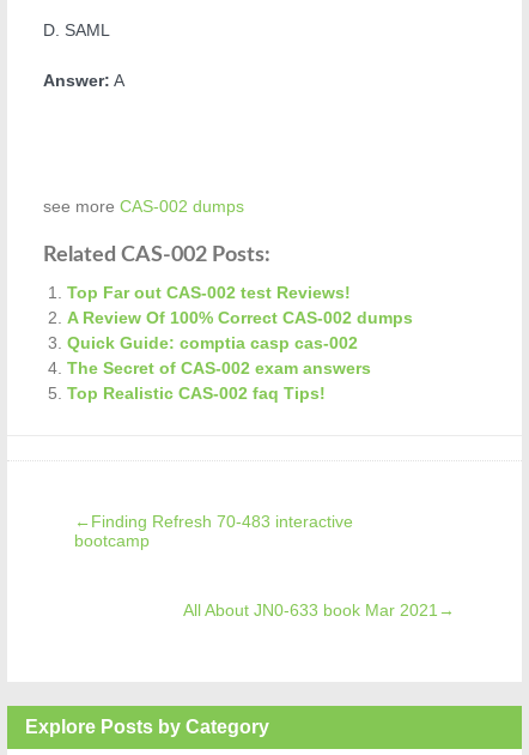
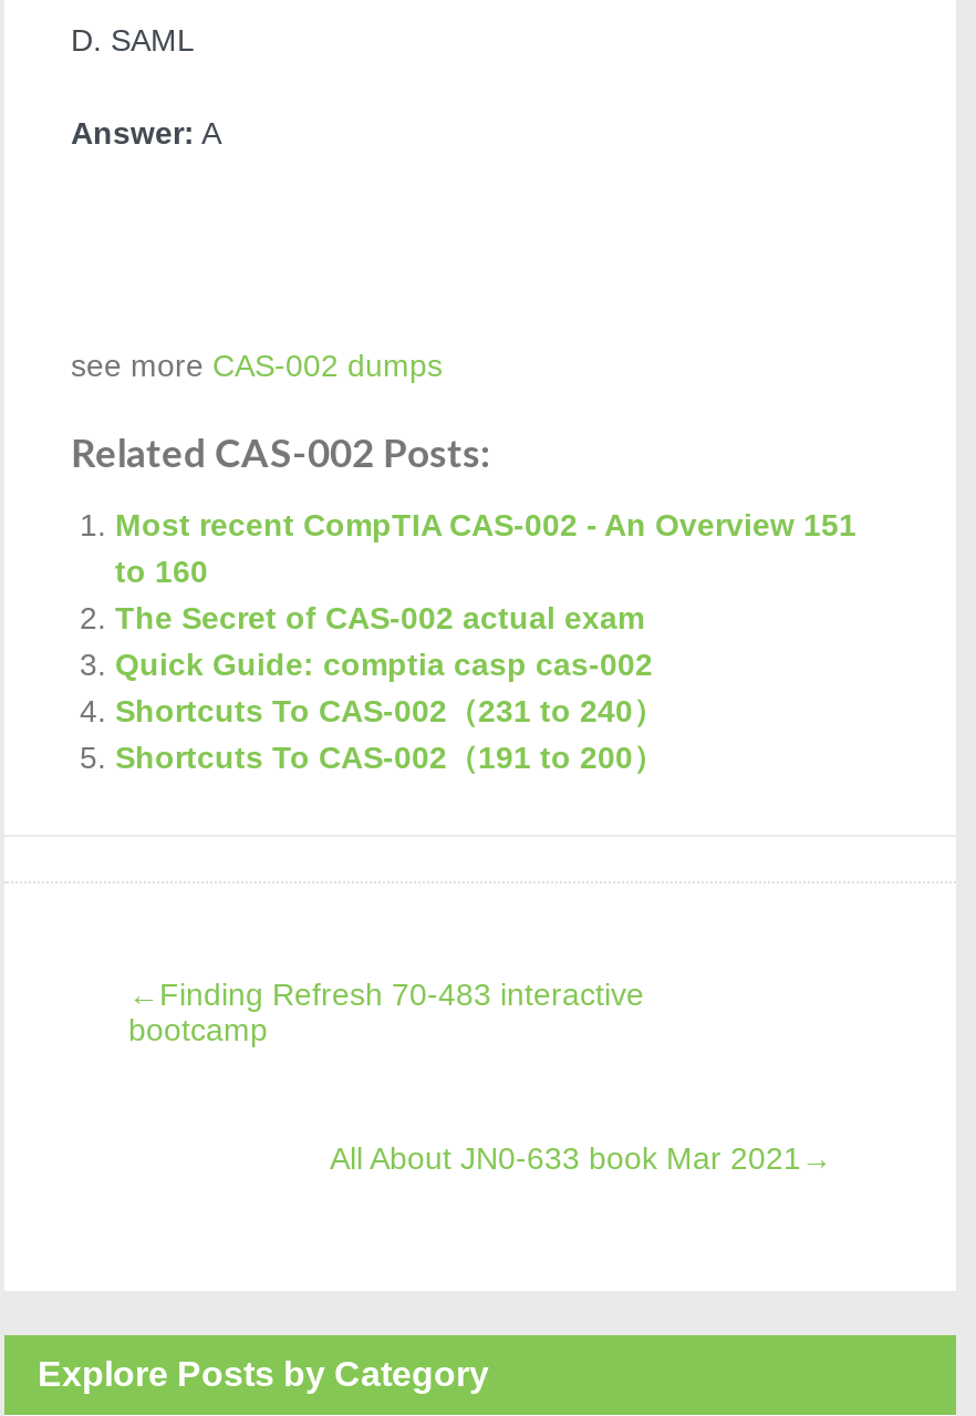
[67,282,413,327] Top Far out CAS-002 test Reviews! | A Review Of 100% Correct CAS-002 dumps -> [115,506,856,635] Most recent CompTIA CAS-002 - An Overview 151 | to 160 | The Secret of CAS-002 actual exam
[67,358,371,402] The Secret of CAS-002 exam answers | Top Realistic CAS-002 faq Tips! -> [115,692,664,774] Shortcuts To CAS-002（231 to 240） | Shortcuts To CAS-002（191 to 200）

